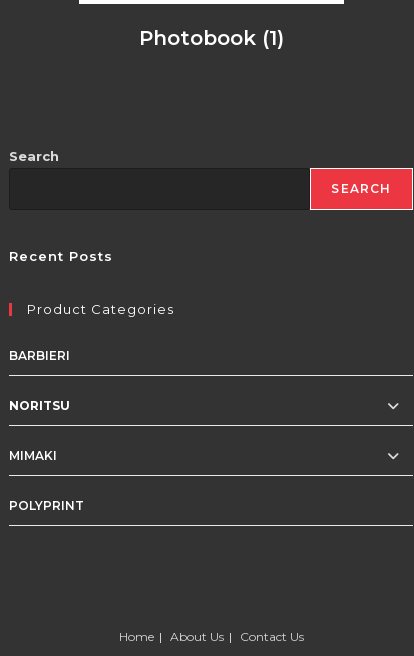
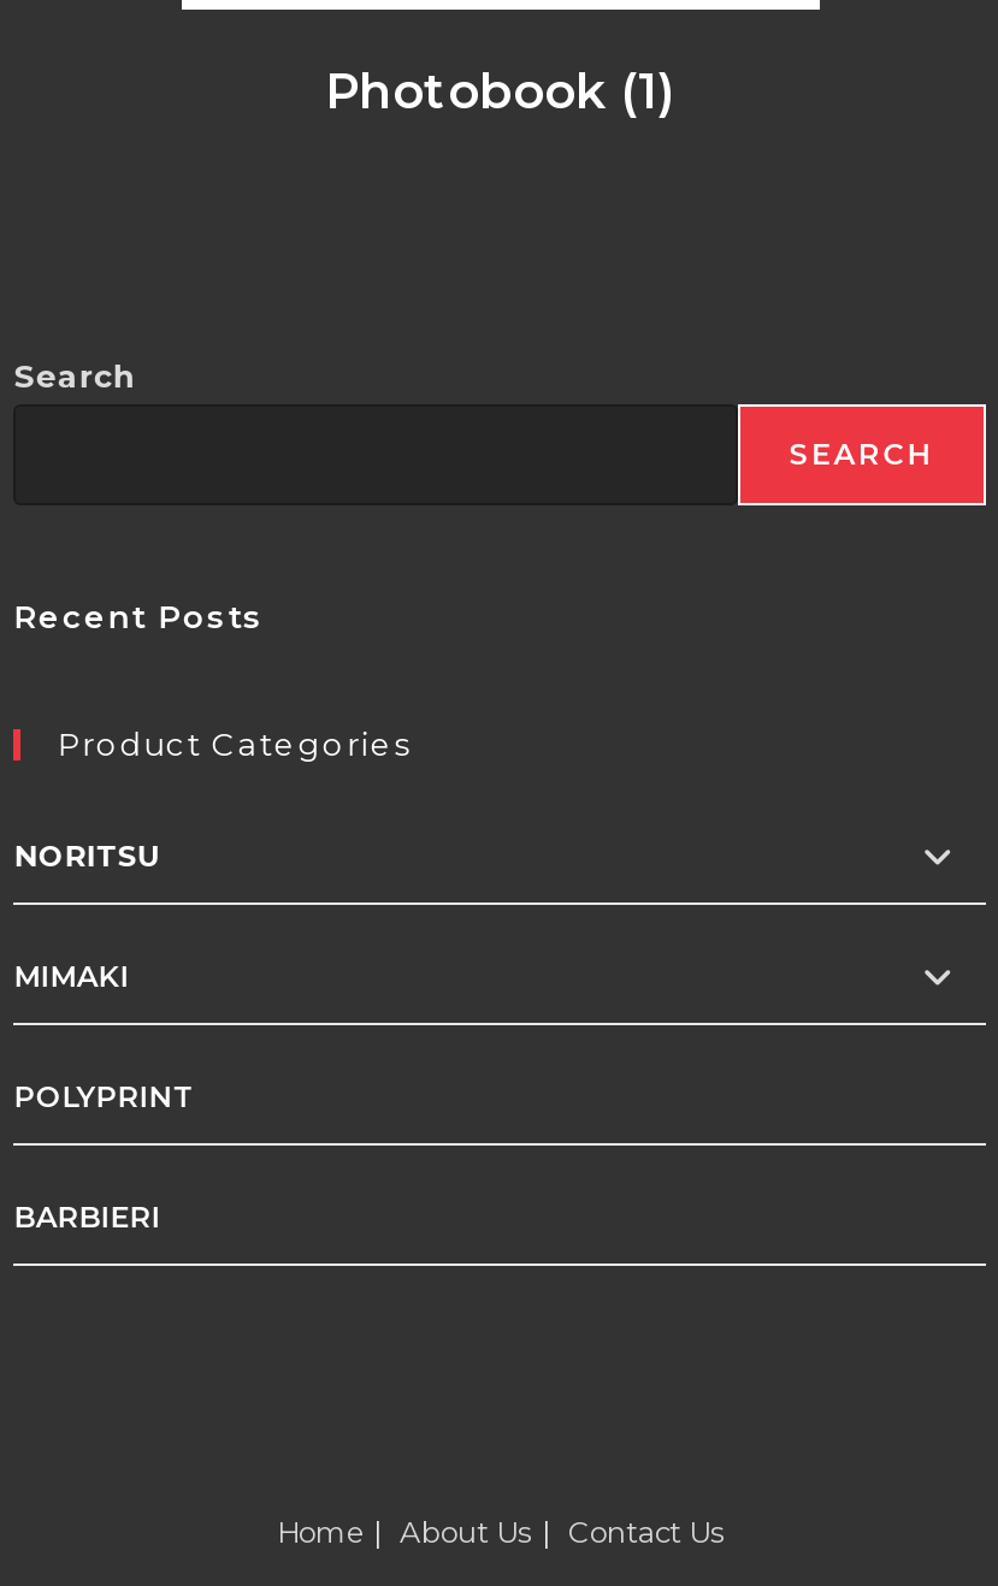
moved [9,347,70,362] -> [14,1197,161,1233]: BARBIERI
moved [9,397,84,512] -> [14,836,195,1113]: NORITSU | MIMAKI | POLYPRINT

